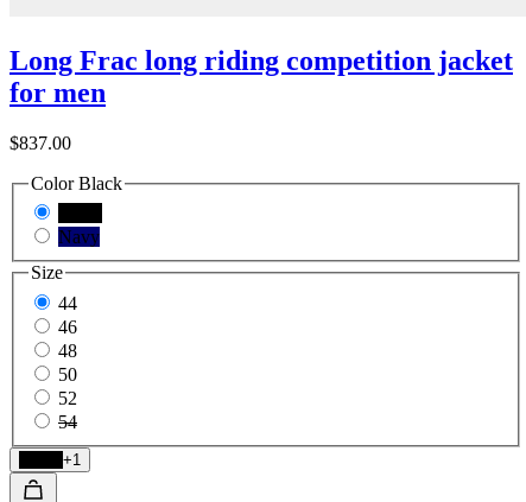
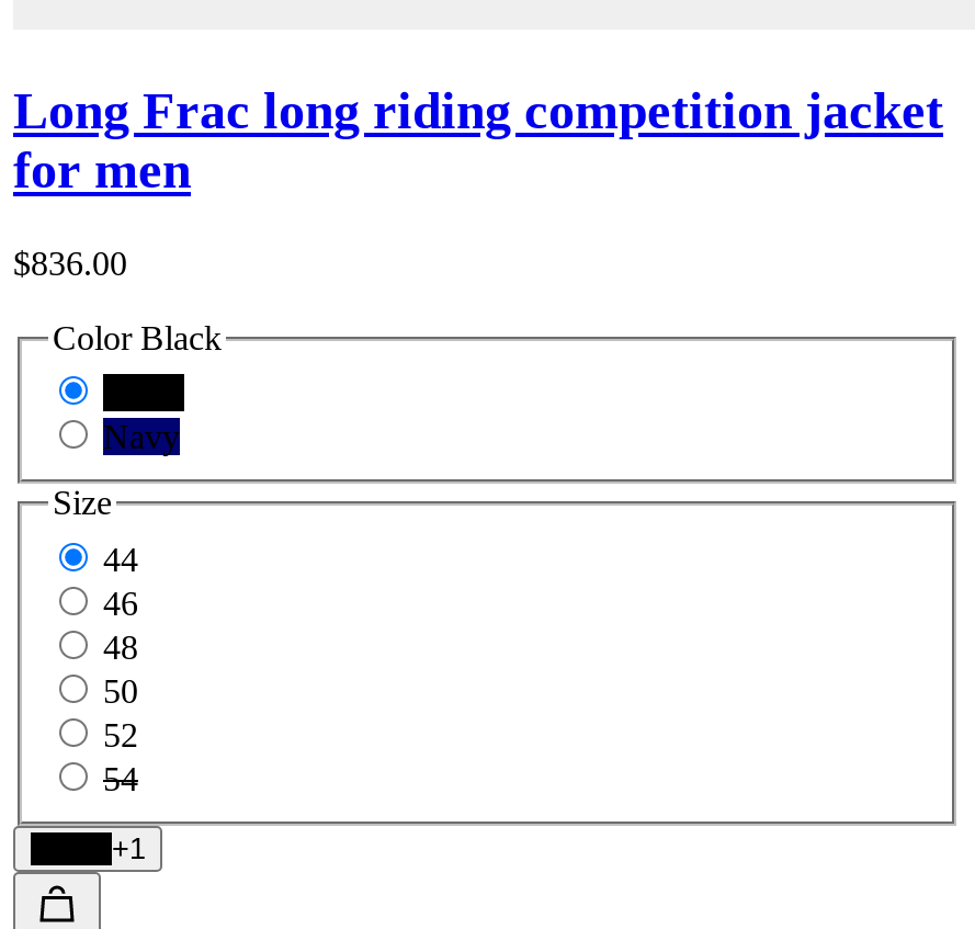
[9,133,71,153] $837.00 -> [13,244,127,281] $836.00

